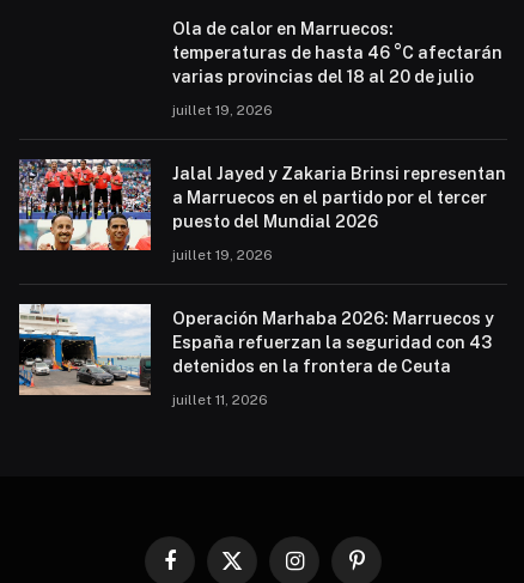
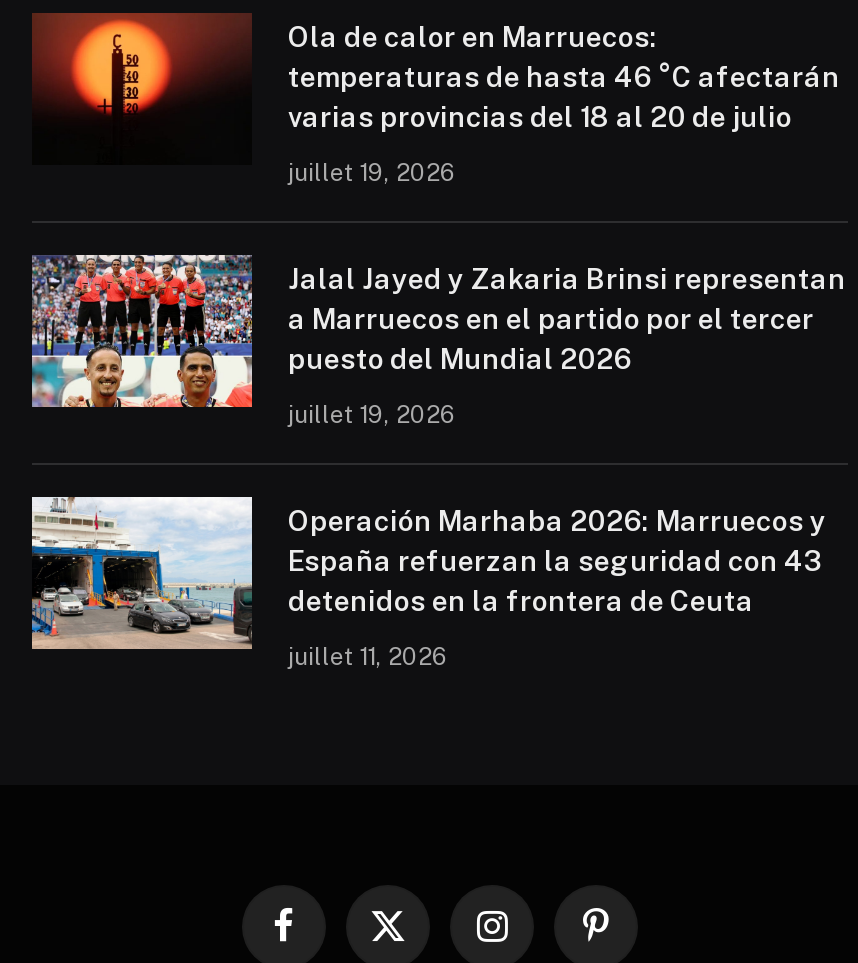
none -> [32,11,252,117] [image]

